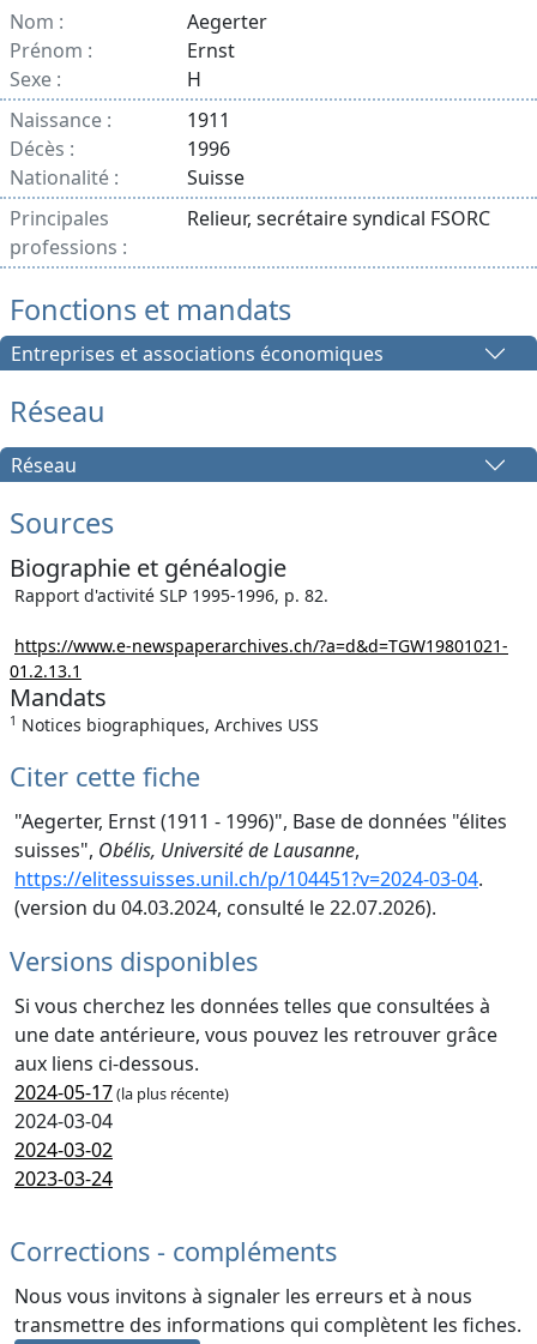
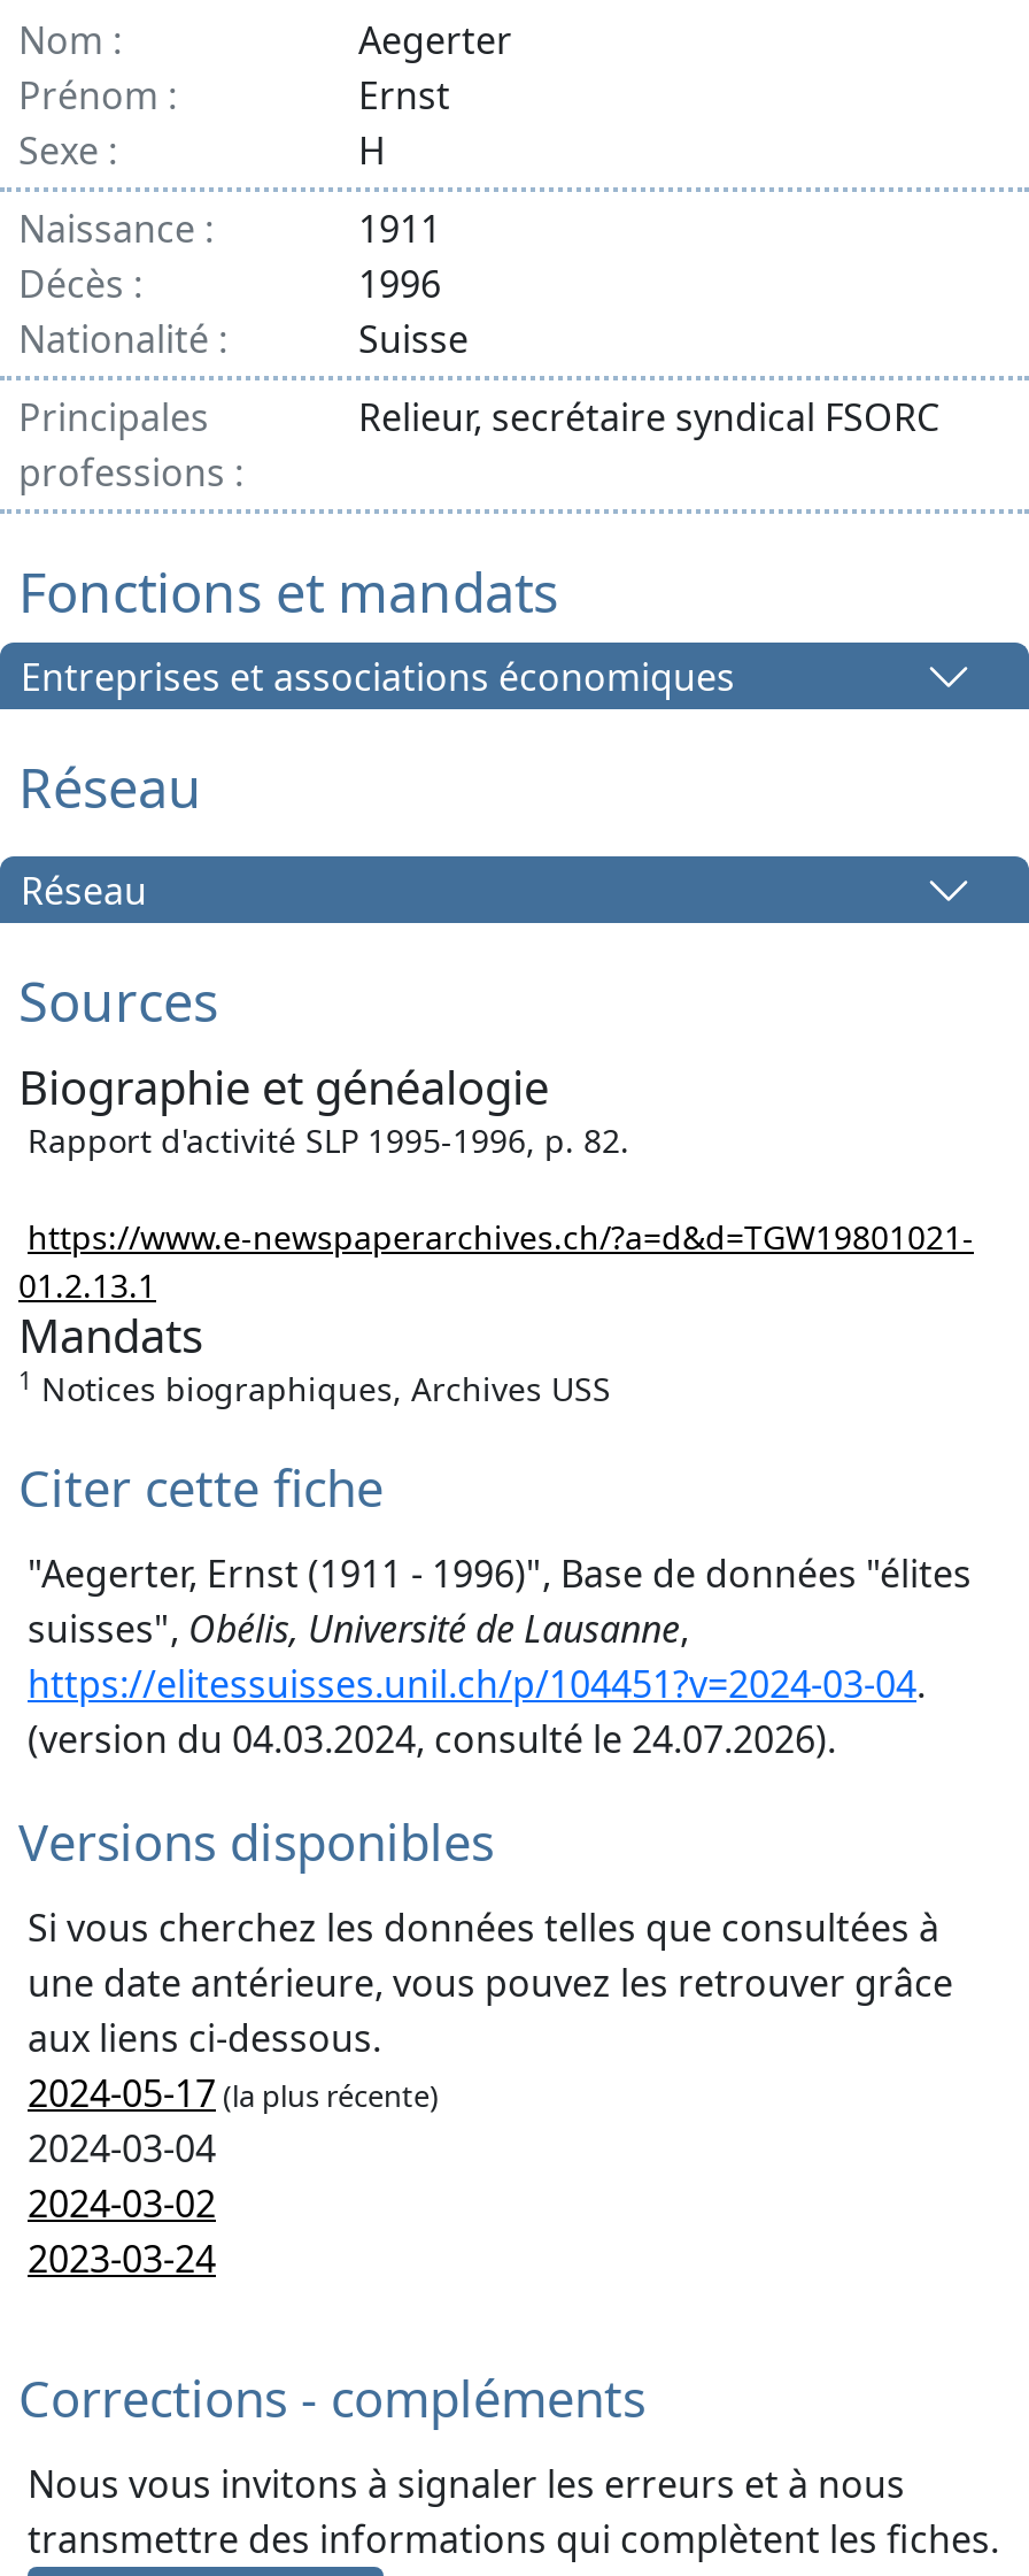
[14,895,436,921] (version du 04.03.2024, consulté le 22.07.2026). -> [28,1714,836,1765] (version du 04.03.2024, consulté le 24.07.2026).

